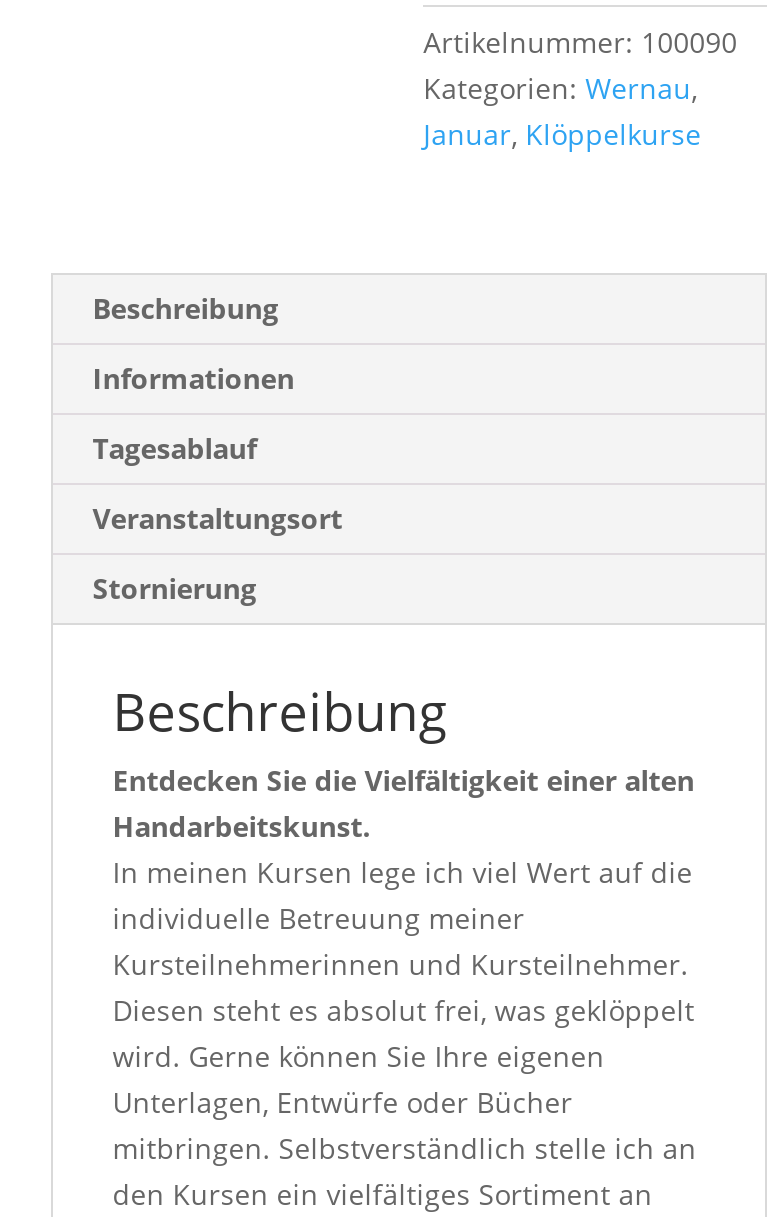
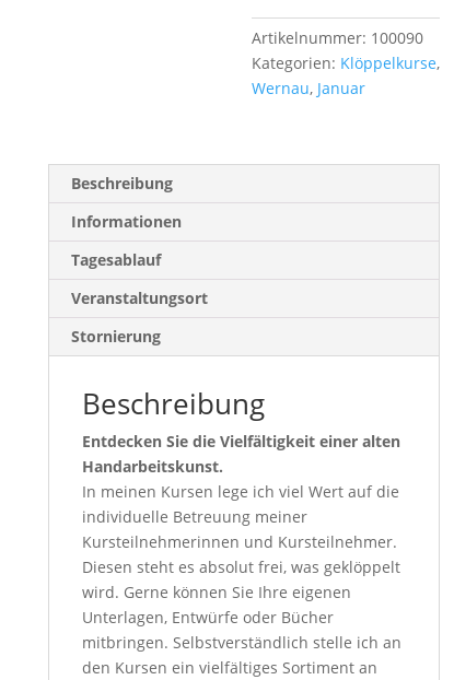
[423,68,701,152] Kategorien: Wernau, | Januar, Klöppelkurse -> [252,52,440,98] Kategorien: Klöppelkurse, | Wernau, Januar

